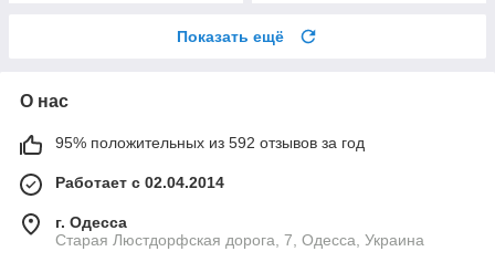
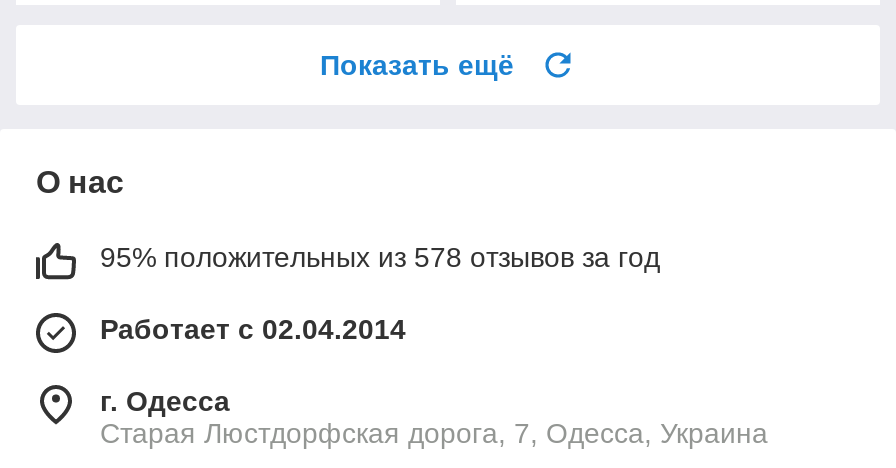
[55,134,365,151] 95% положительных из 592 отзывов за год -> [100,241,660,273] 95% положительных из 578 отзывов за год

